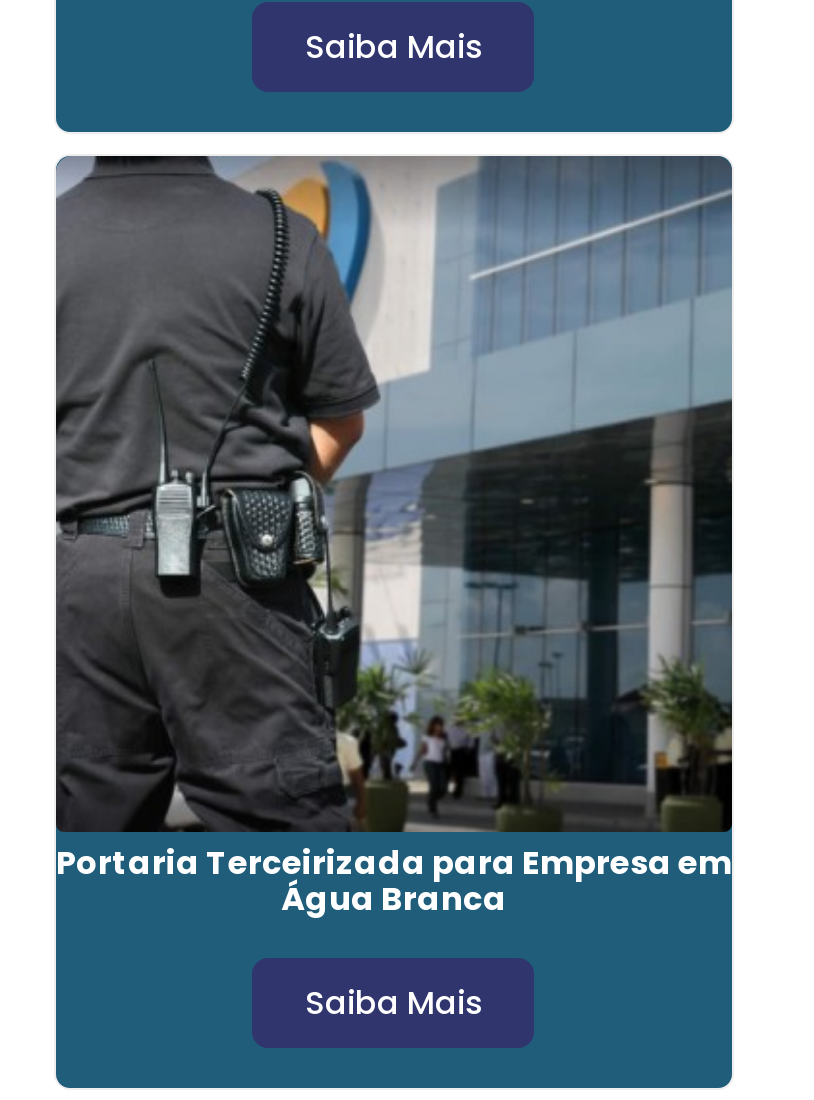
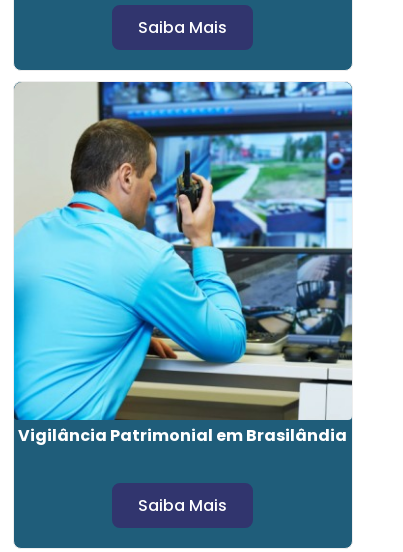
[54,154,734,923] [image] | Portaria Terceirizada para Empresa em | Água Branca -> [13,81,353,447] [image] | Vigilância Patrimonial em Brasilândia

